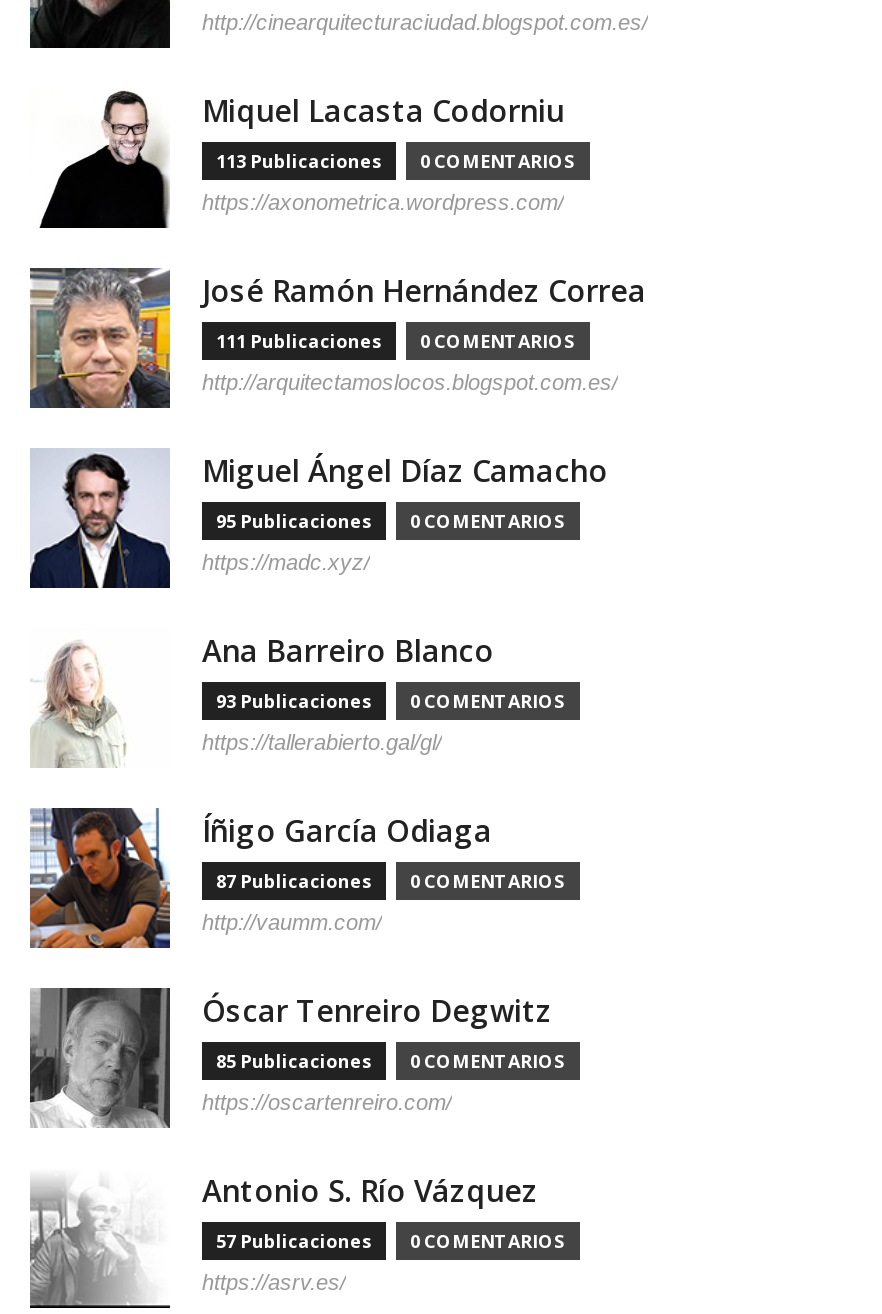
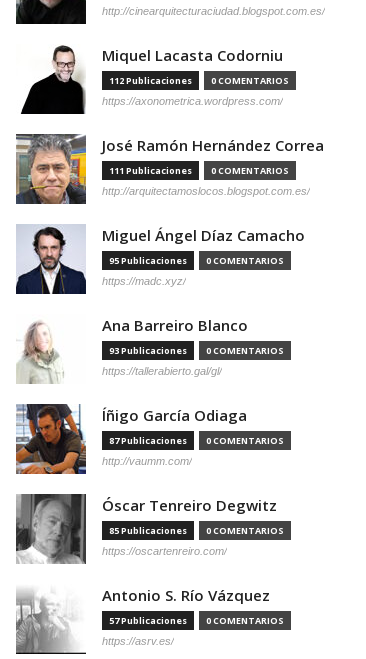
[216,148,382,174] 113 Publicaciones -> [109,74,192,87] 112 Publicaciones

